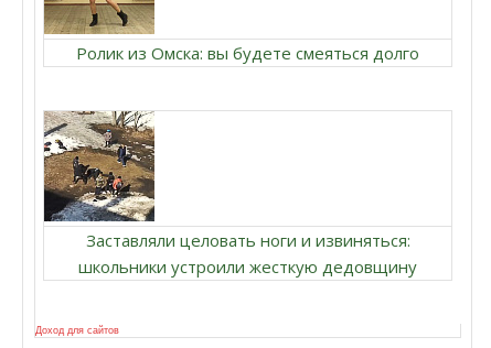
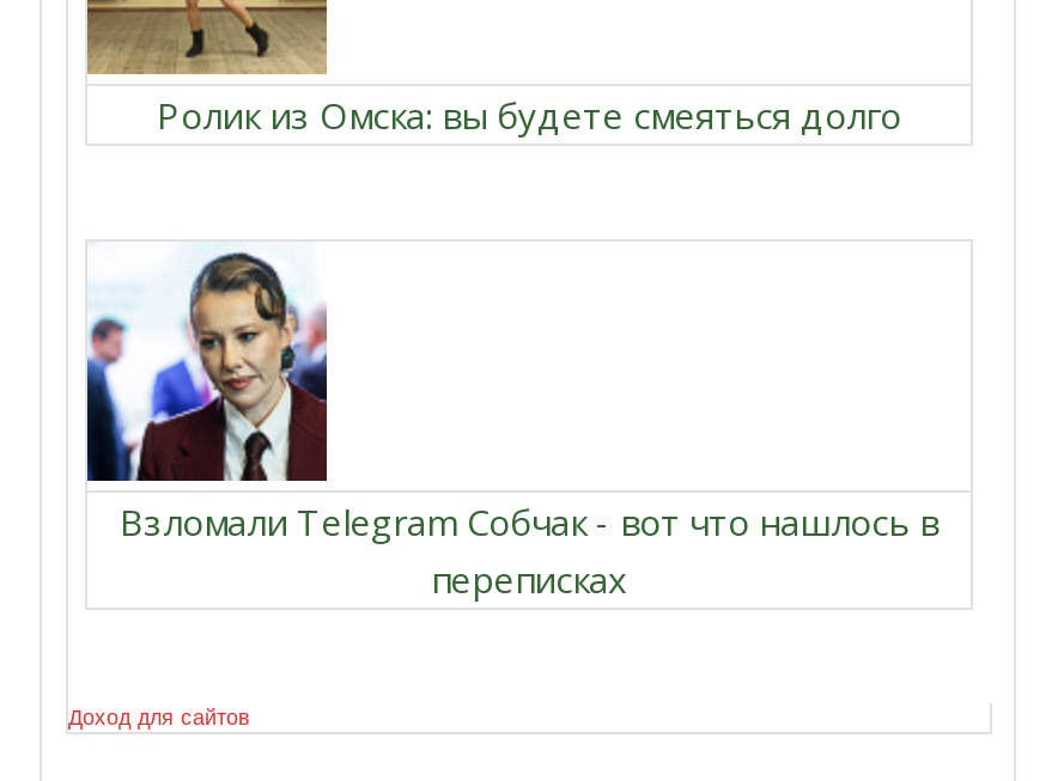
[43,110,417,278] [image] | Заставляли целовать ноги и извиняться: | школьники устроили жесткую дедовщину -> [85,242,938,603] [image] | Взломали Telegram Собчак - вот что нашлось в | переписках

